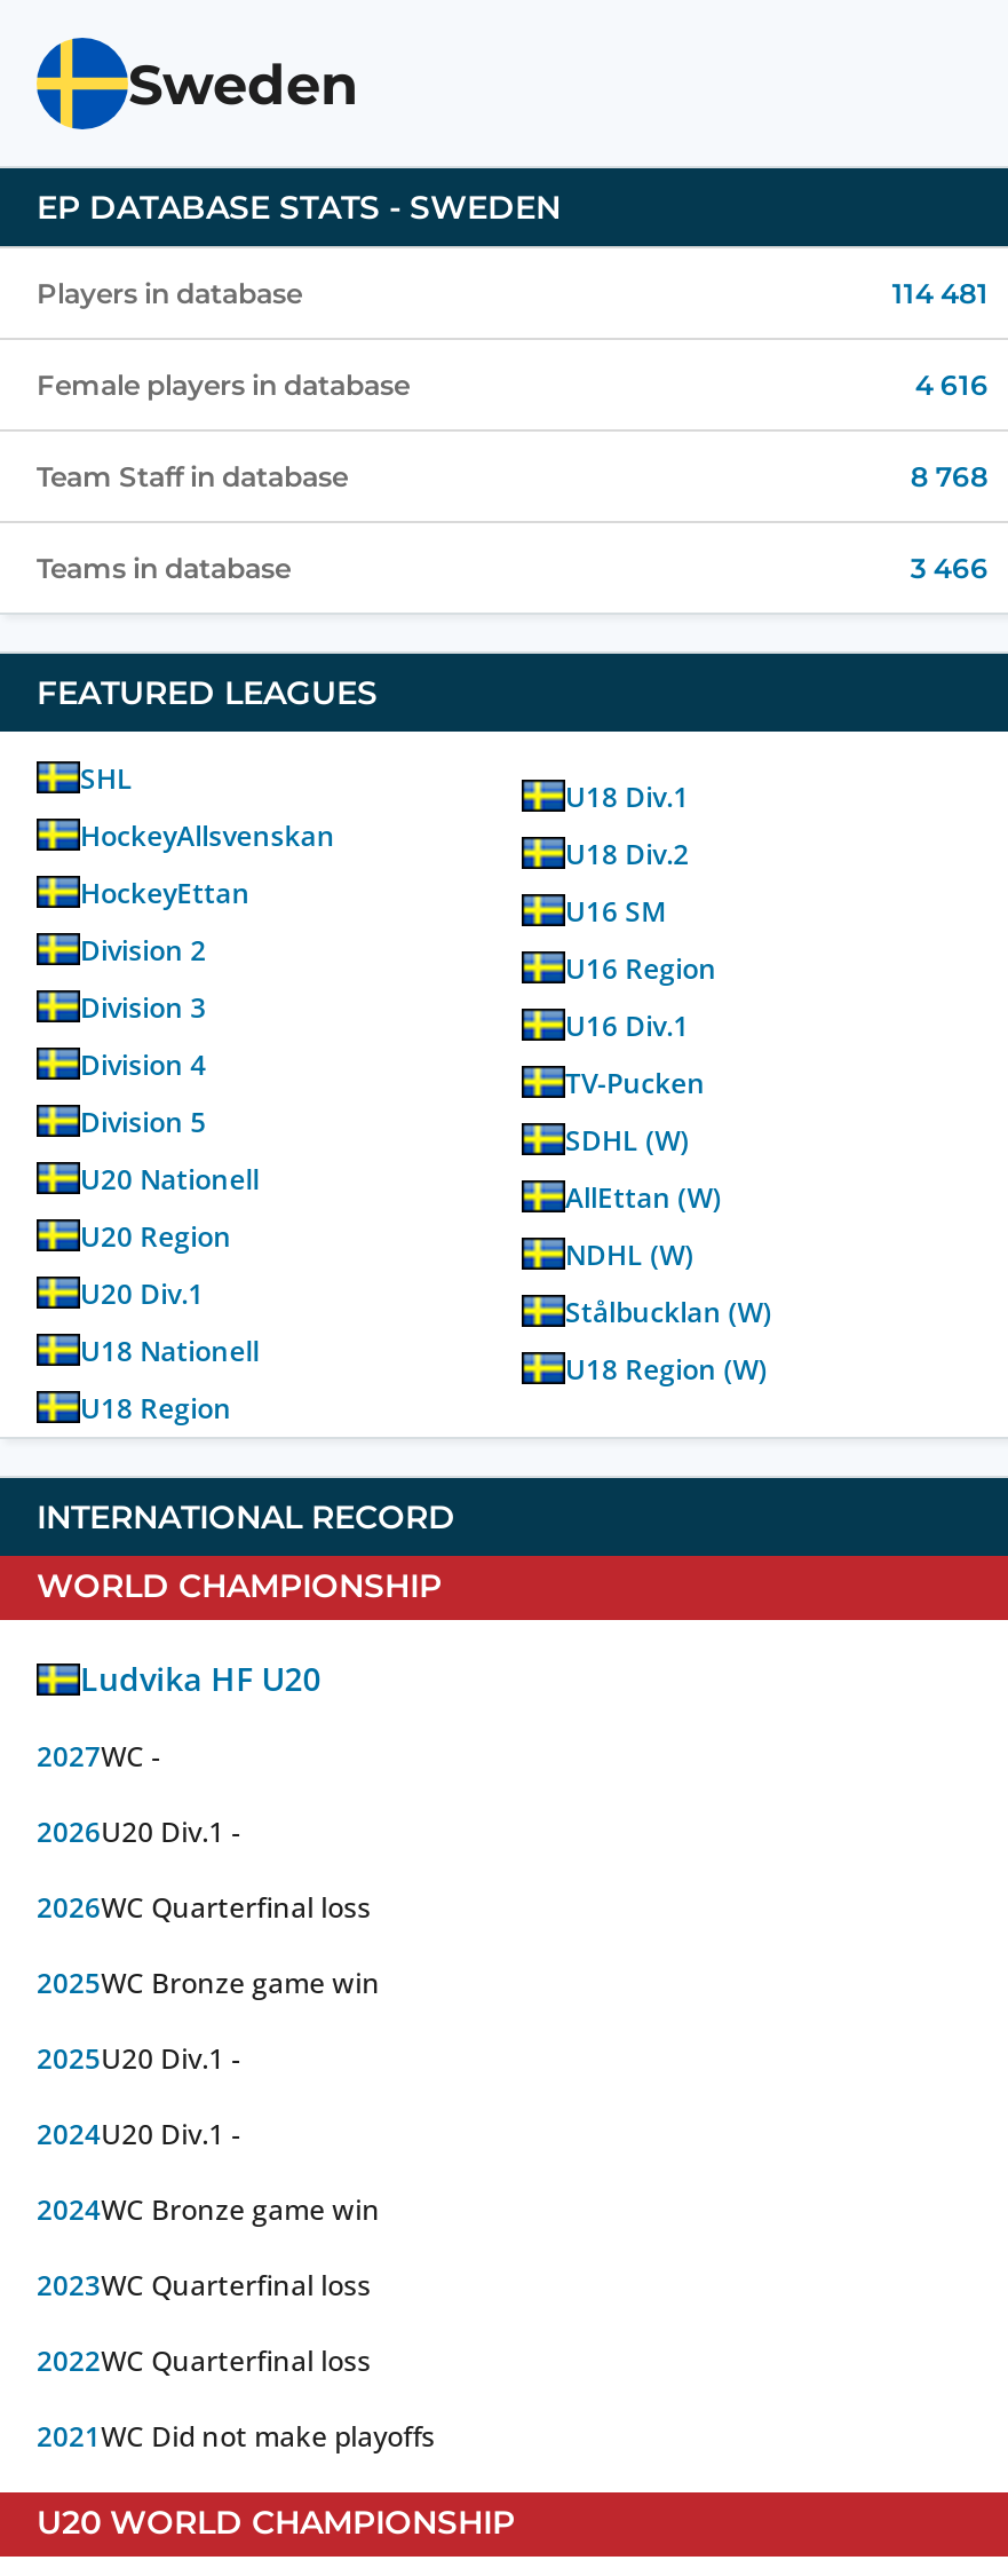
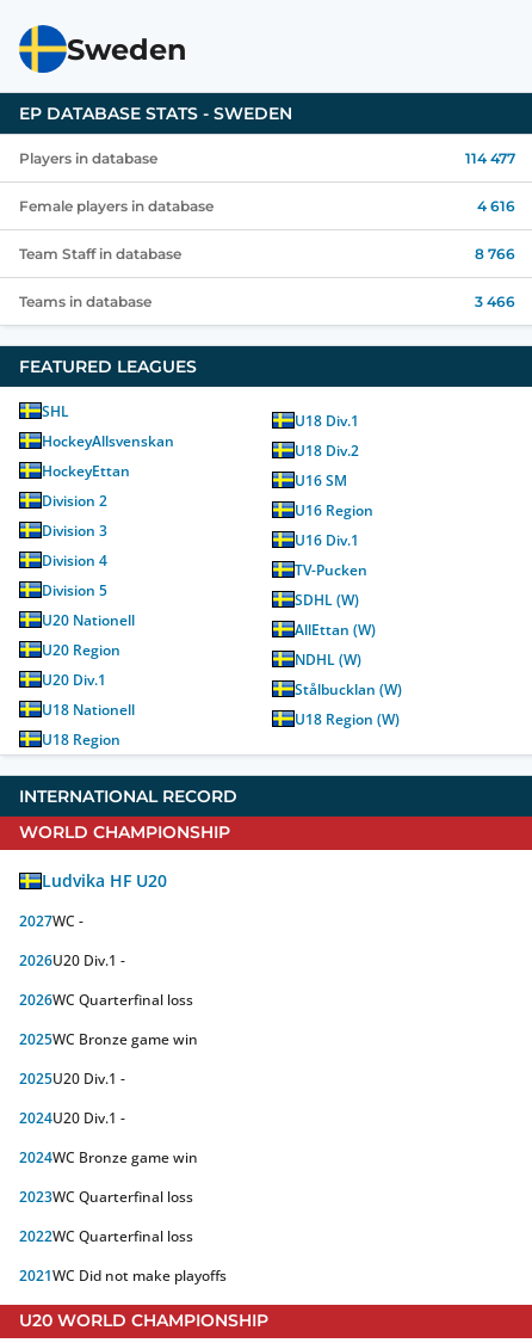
[892,276,989,310] 114 481 -> [465,149,515,167] 114 477
[911,459,989,493] 8 768 -> [475,245,515,263] 8 766

